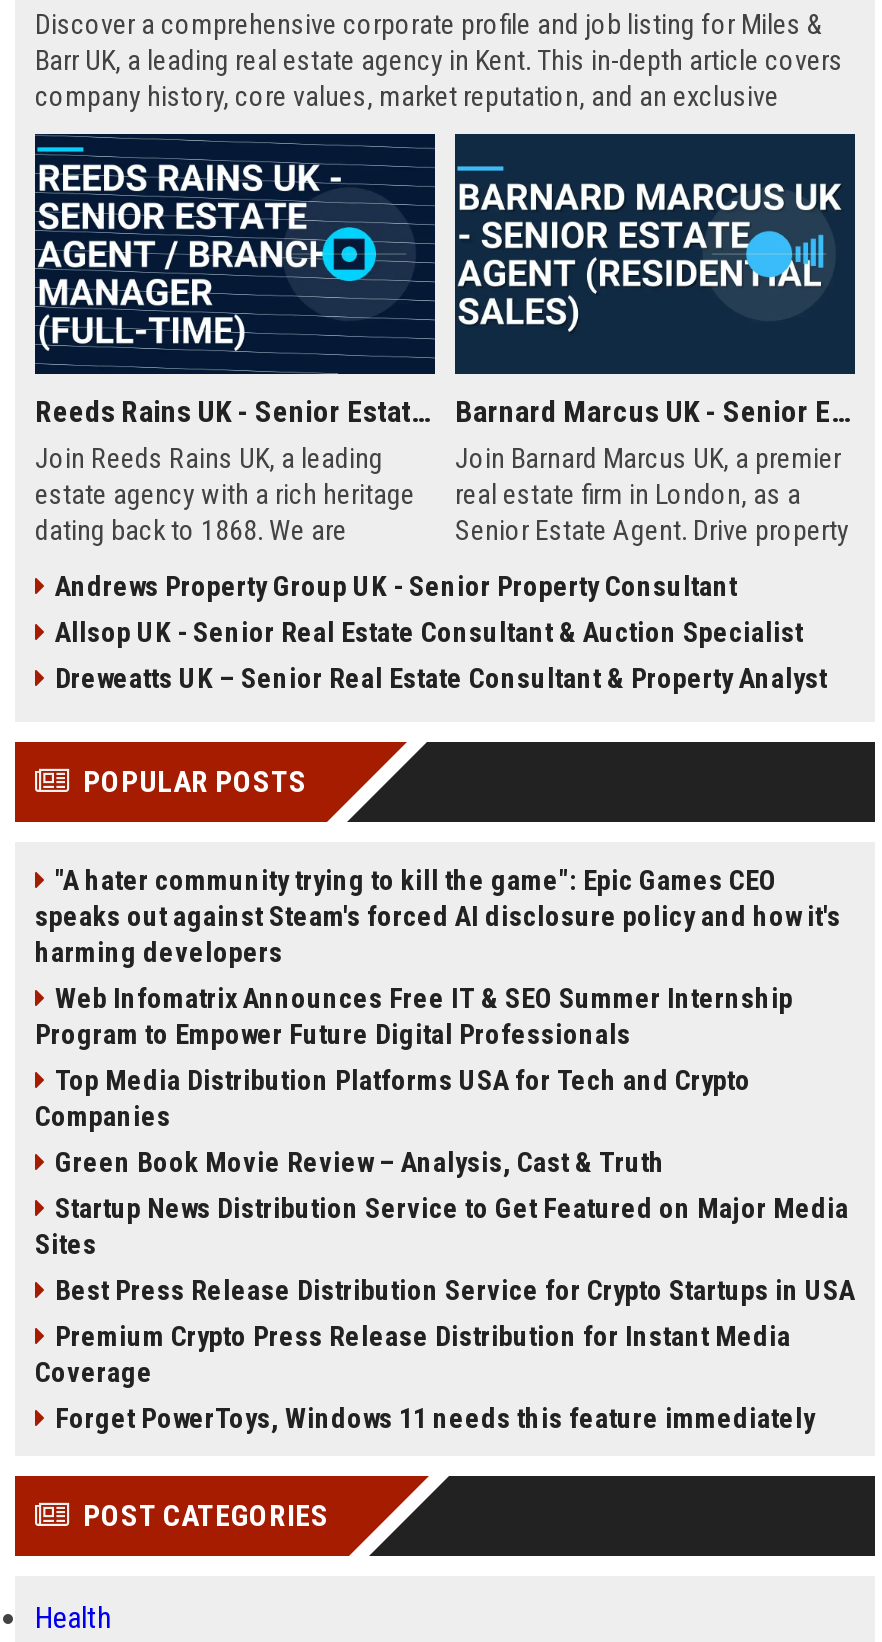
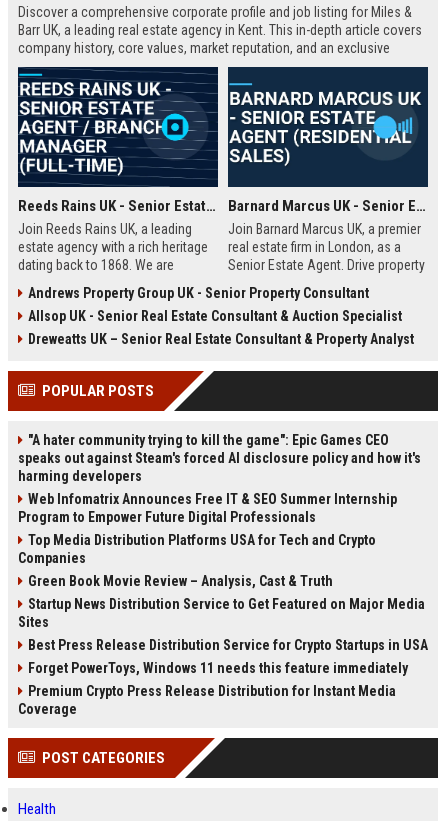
moved [35,1320,791,1388] -> [18,683,396,717]: Premium Crypto Press Release Distribution for Instant Media | Coverage
moved [55,1402,815,1434] -> [28,660,408,676]: Forget PowerToys, Windows 11 needs this feature immediately

